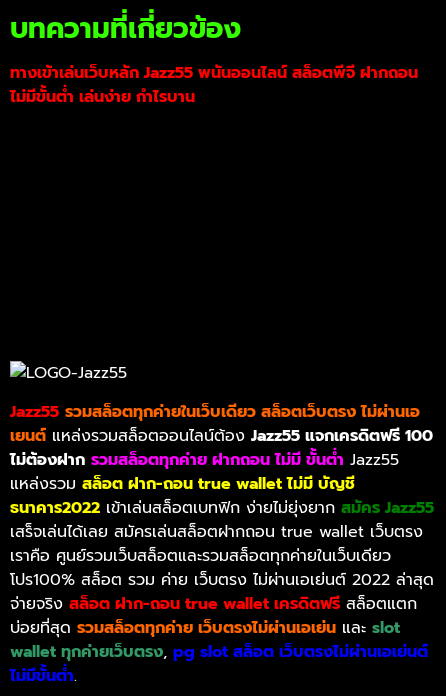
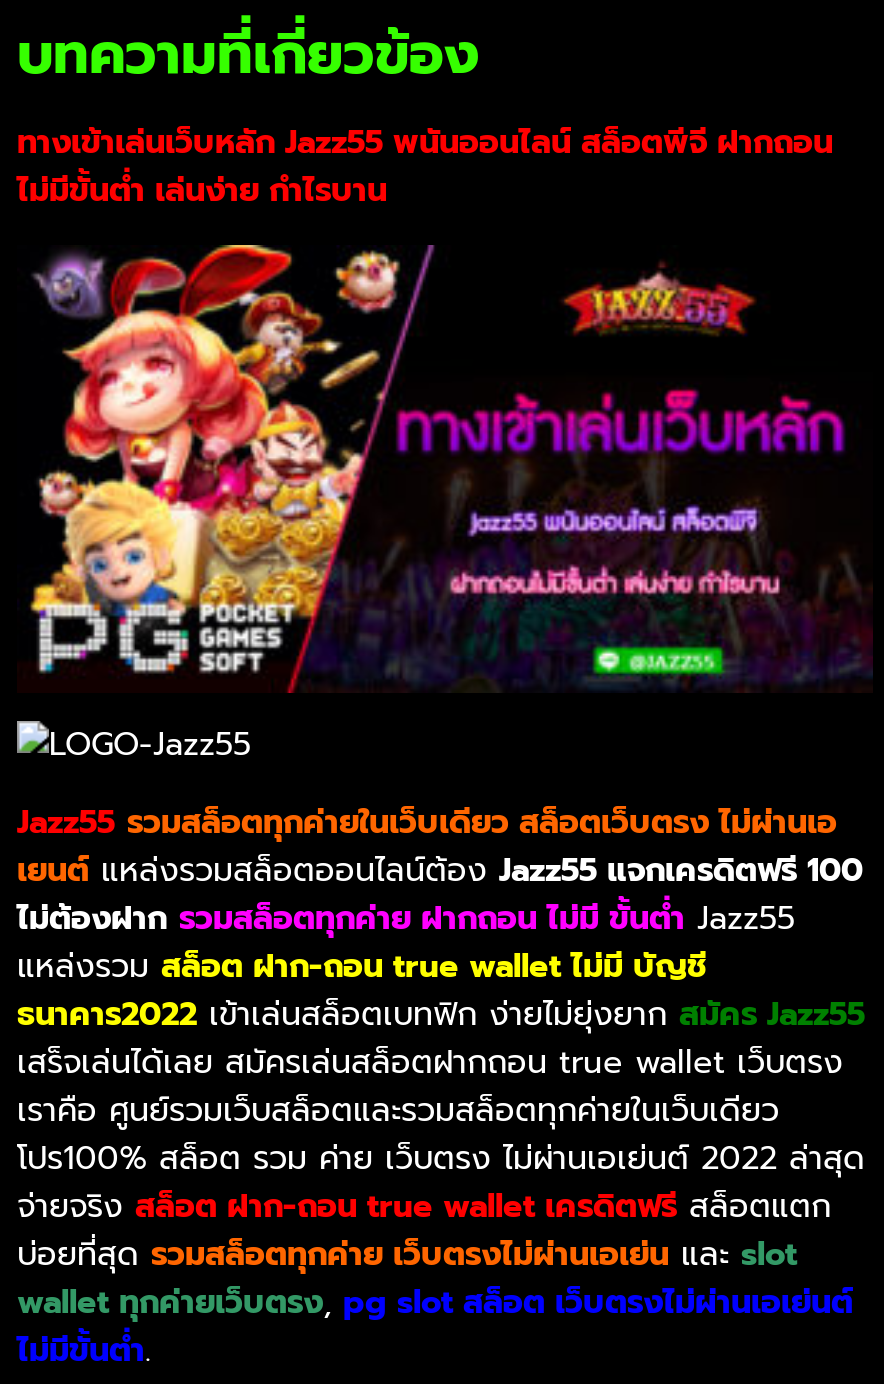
none -> [29,242,873,694] [image]

